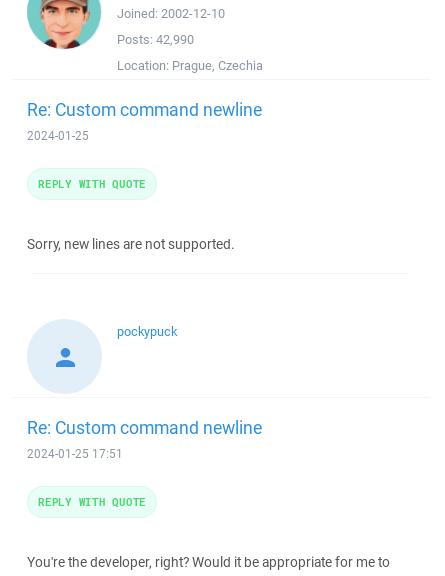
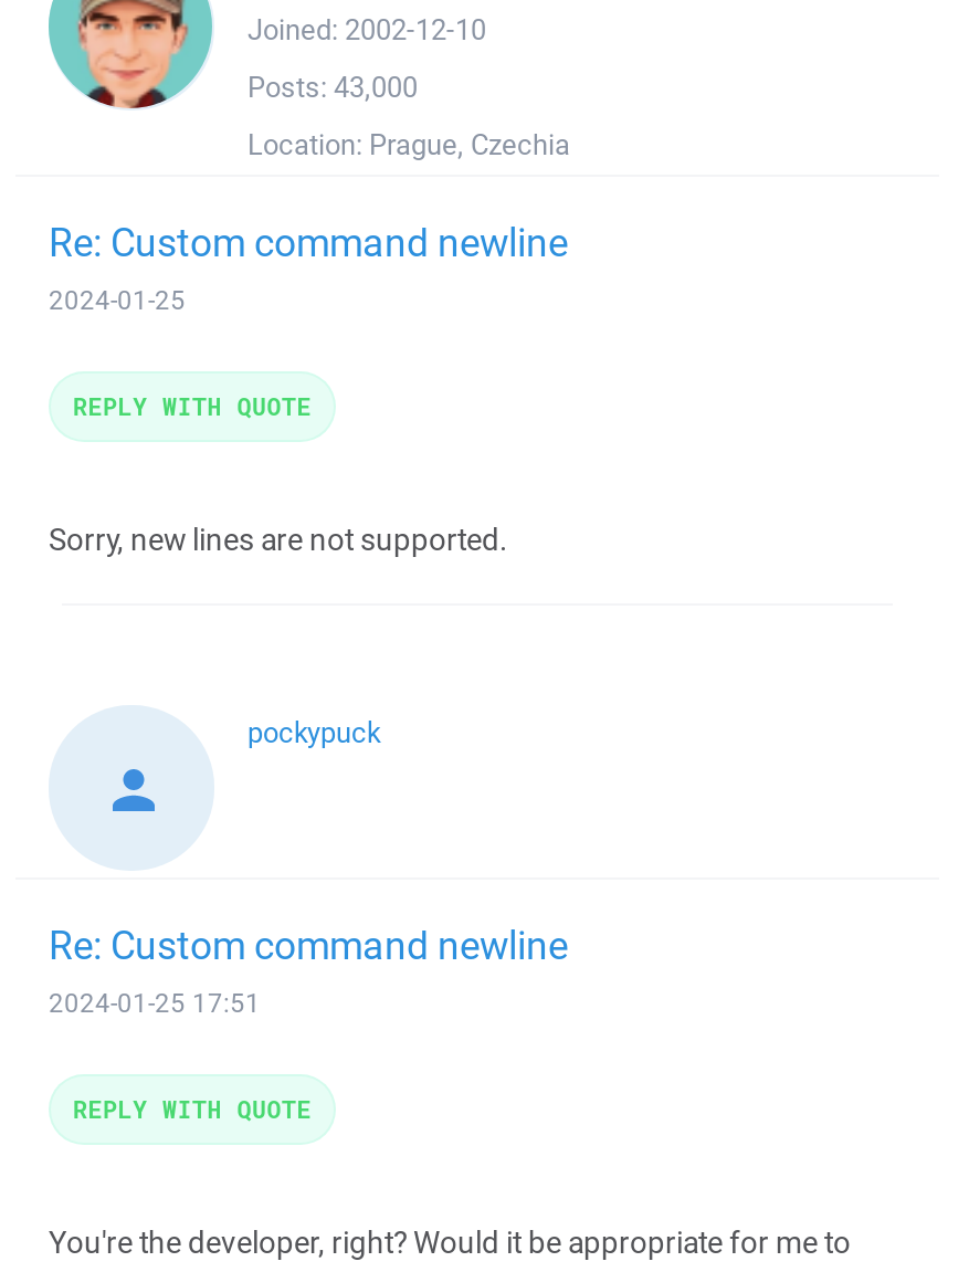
[117,31,194,48] Posts: 42,990 -> [247,69,418,106] Posts: 43,000

